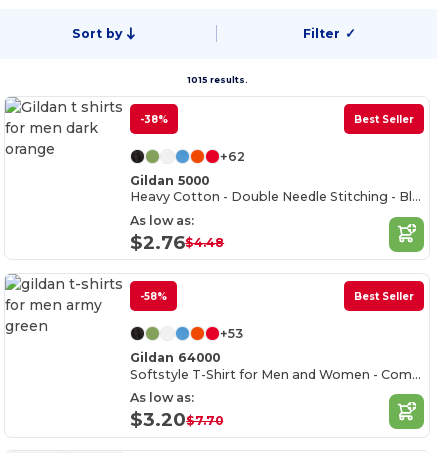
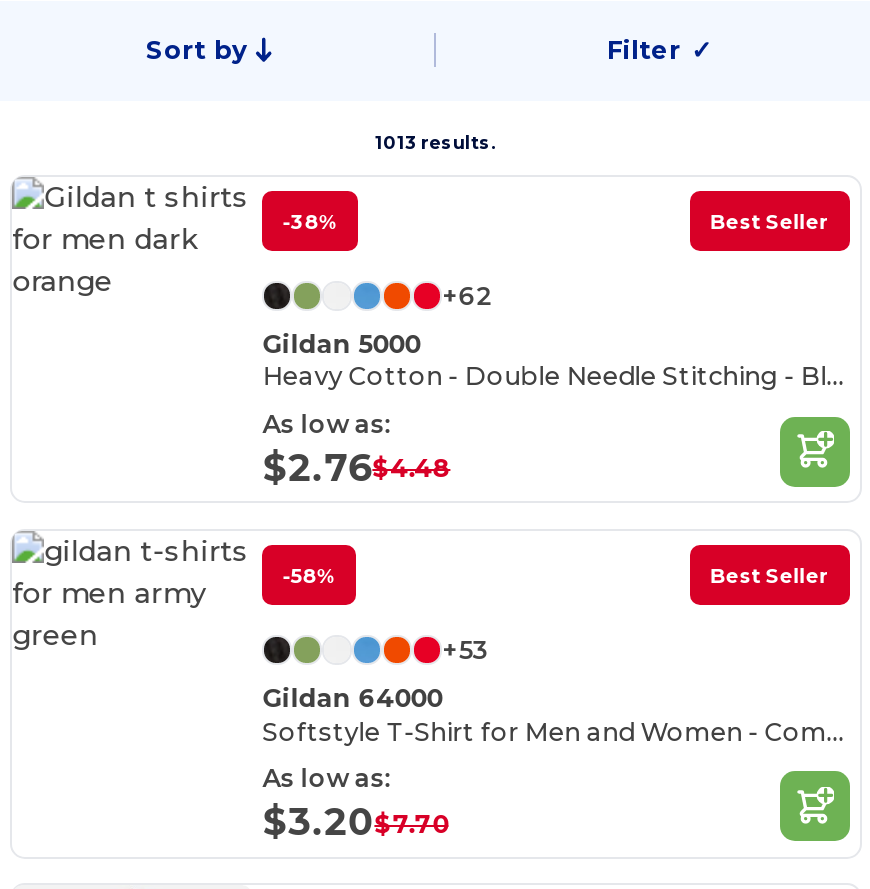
[186,74,247,84] 1015 results. -> [375,132,497,152] 1013 results.

